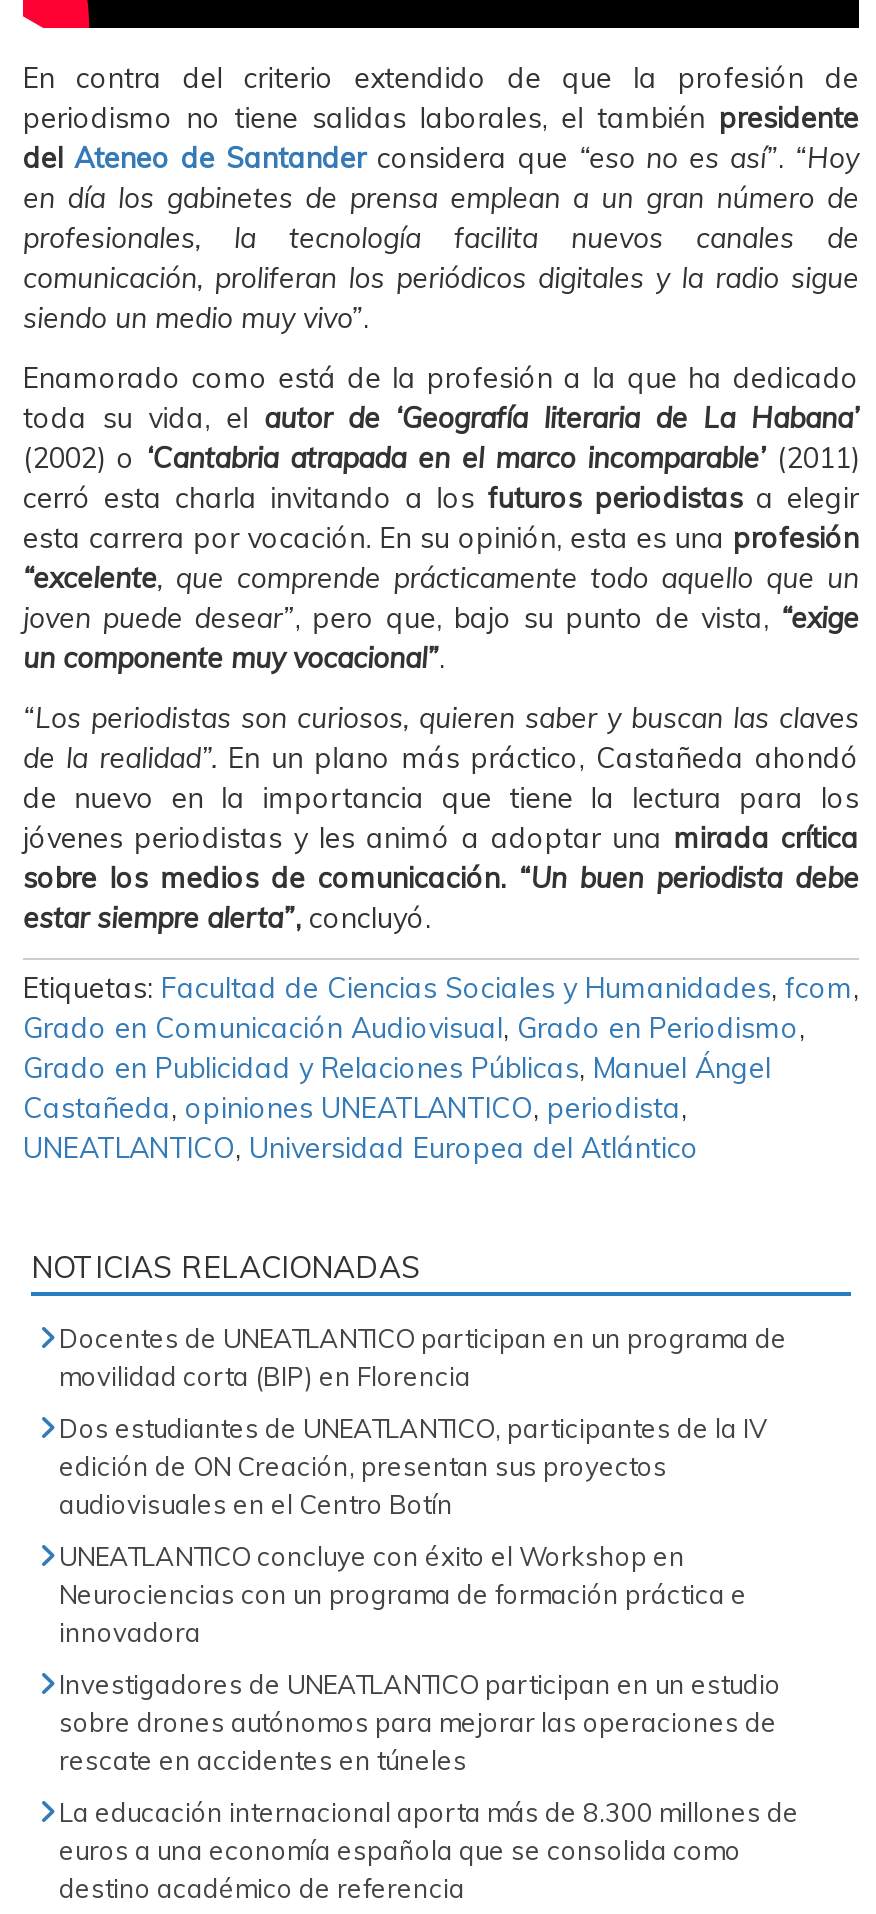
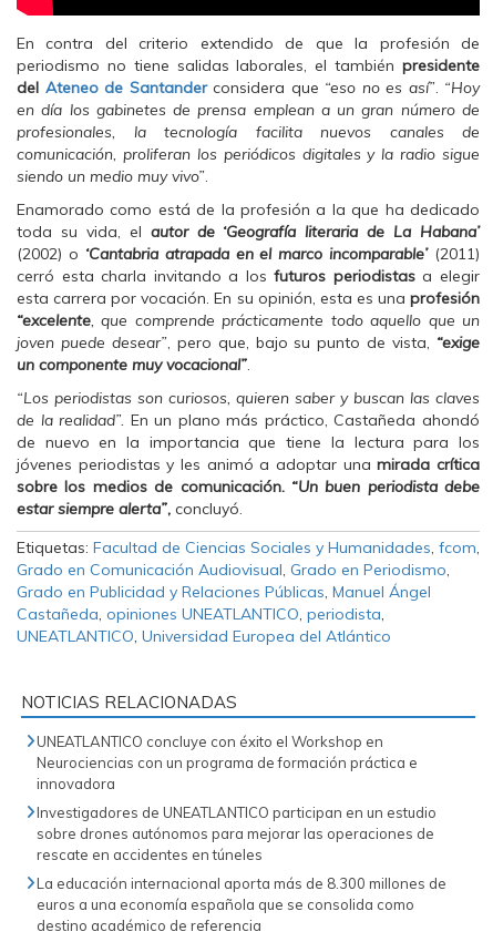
[59,1322,787,1520] Docentes de UNEATLANTICO participan en un programa de | movilidad corta (BIP) en Florencia | Dos estudiantes de UNEATLANTICO, participantes de la IV | edición de ON Creación, presentan sus proyectos | audiovisuales en el Centro Botín -> none

